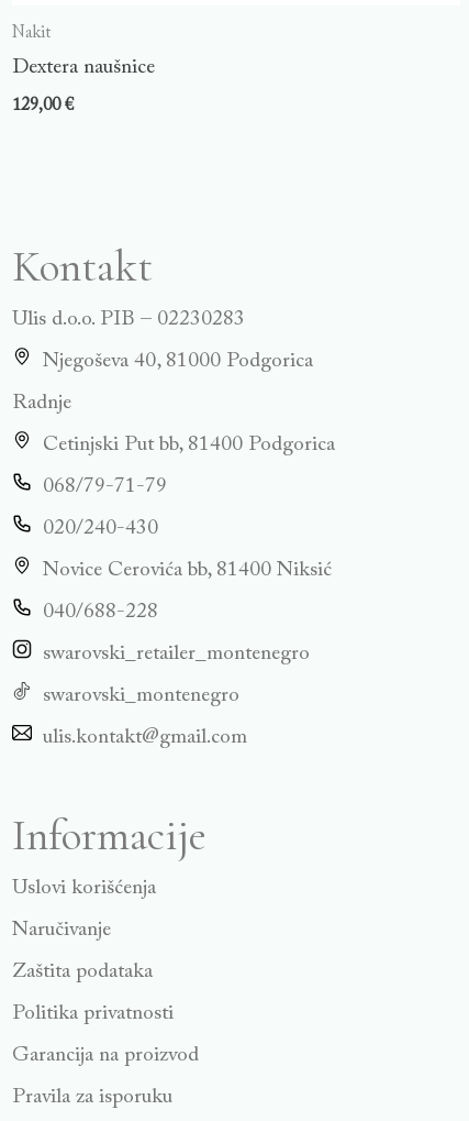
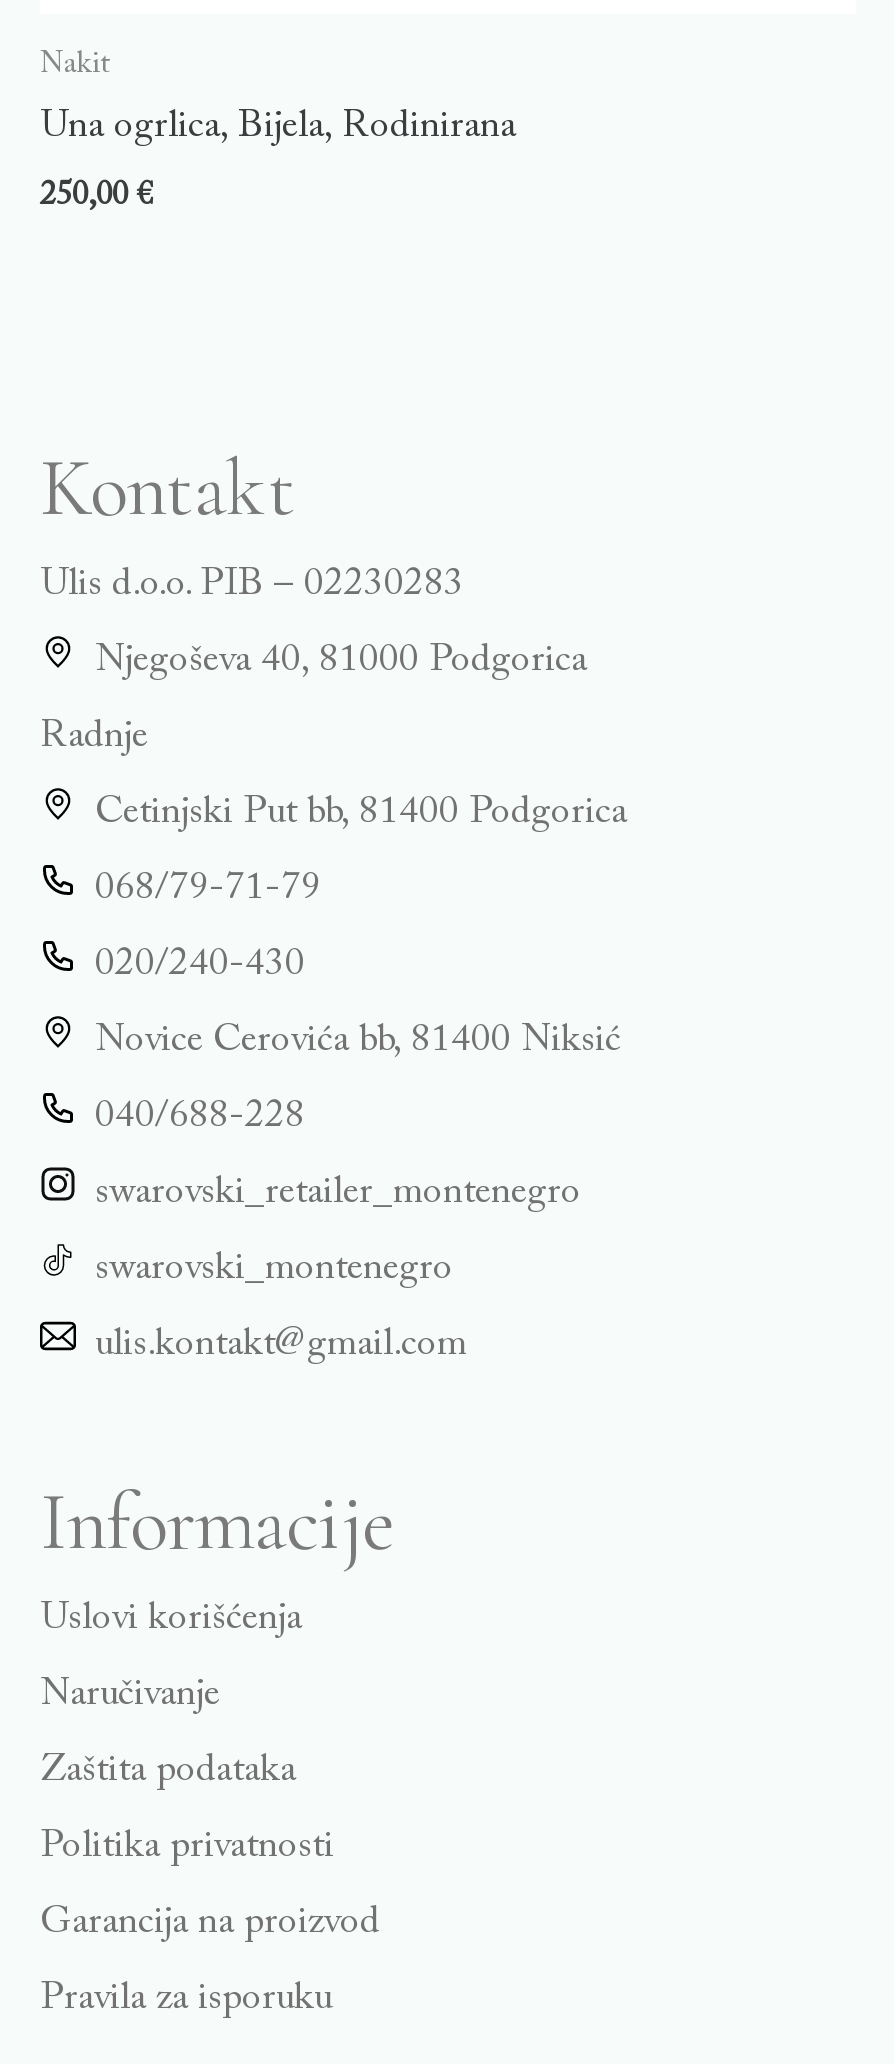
[12,58,155,78] Dextera naušnice -> [40,109,516,147] Una ogrlica, Bijela, Rodinirana
[12,97,74,114] 129,00 € -> [40,180,152,212] 250,00 €

